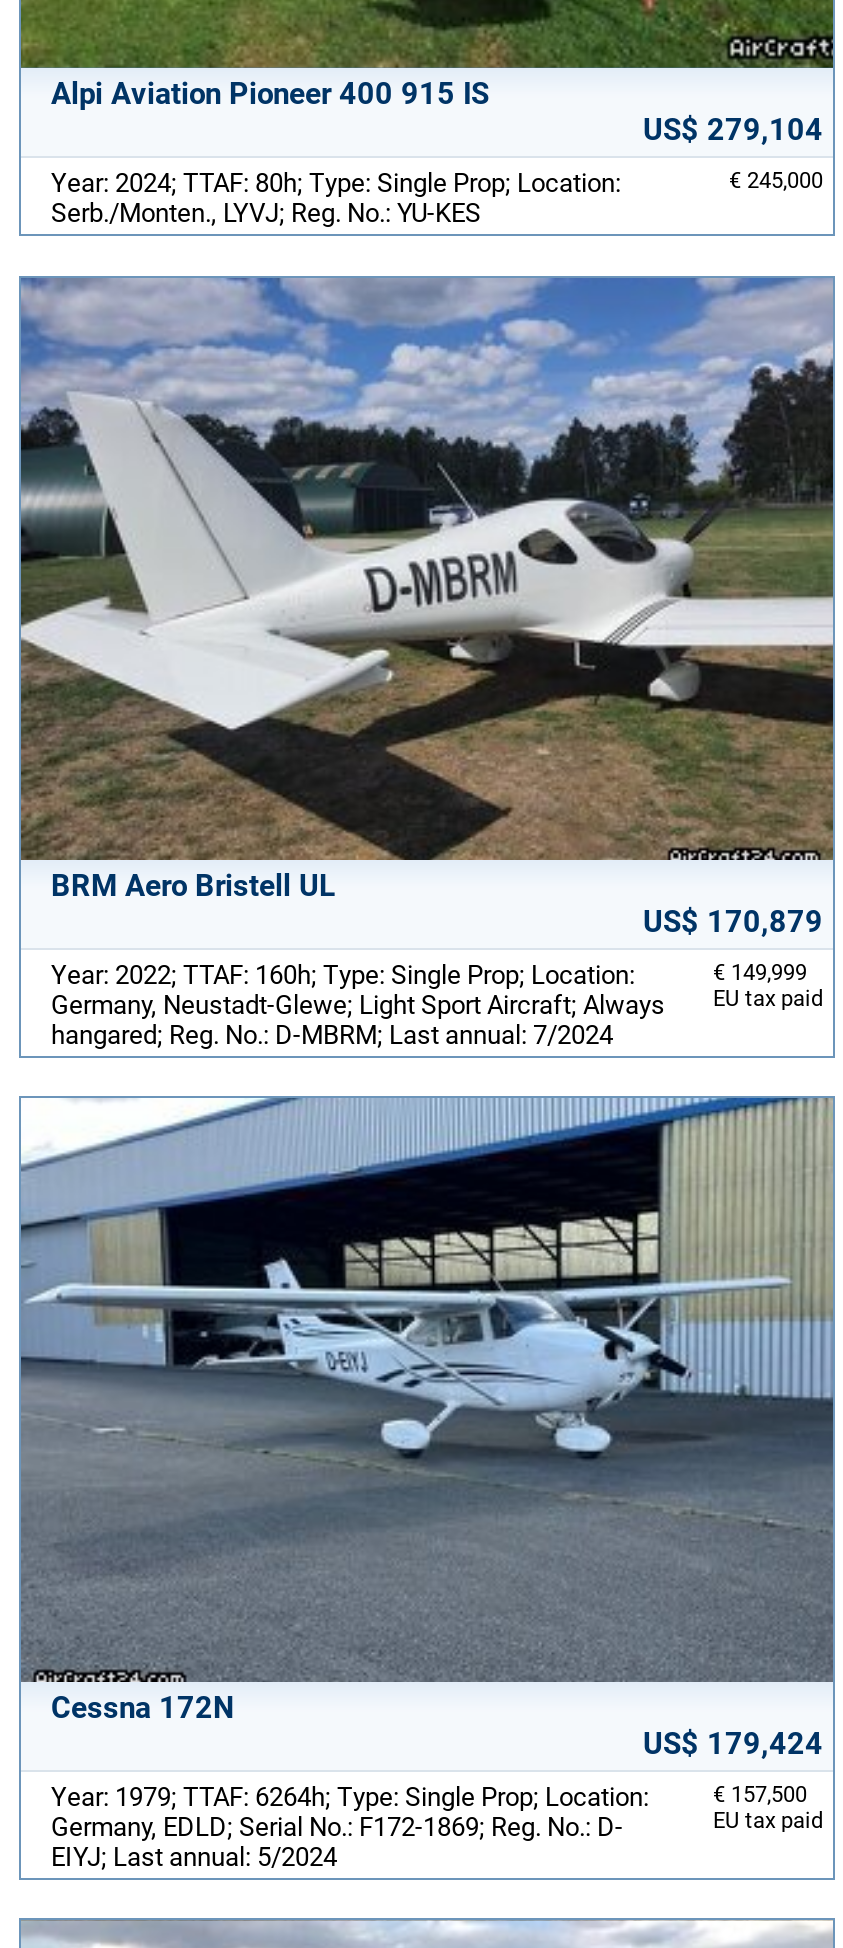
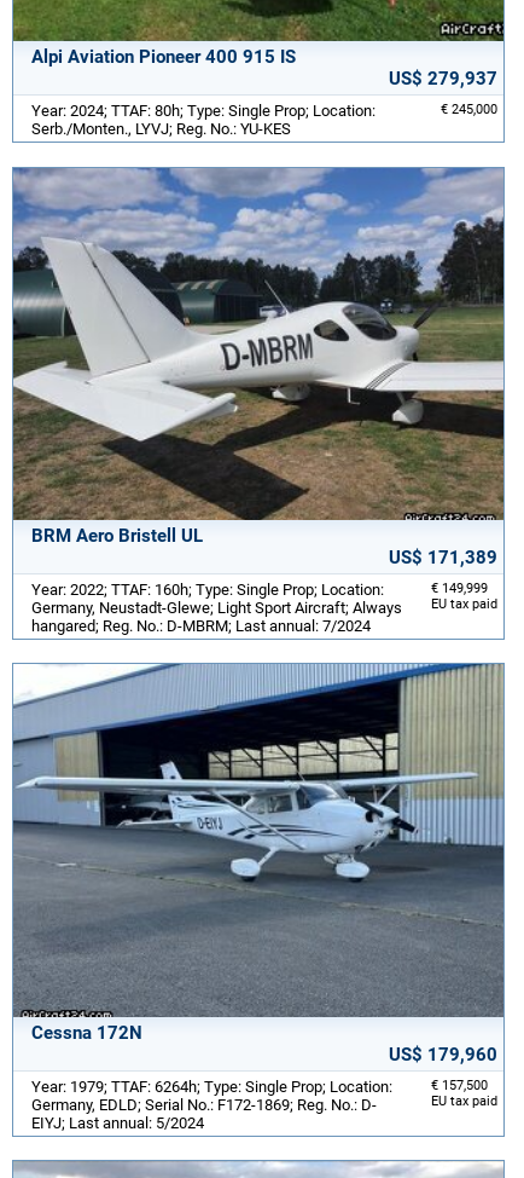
[643,112,823,148] US$ 279,104 -> [389,68,497,90] US$ 279,937
[643,904,823,940] US$ 170,879 -> [389,547,497,568] US$ 171,389
[643,1725,823,1761] US$ 179,424 -> [389,1043,497,1065] US$ 179,960

